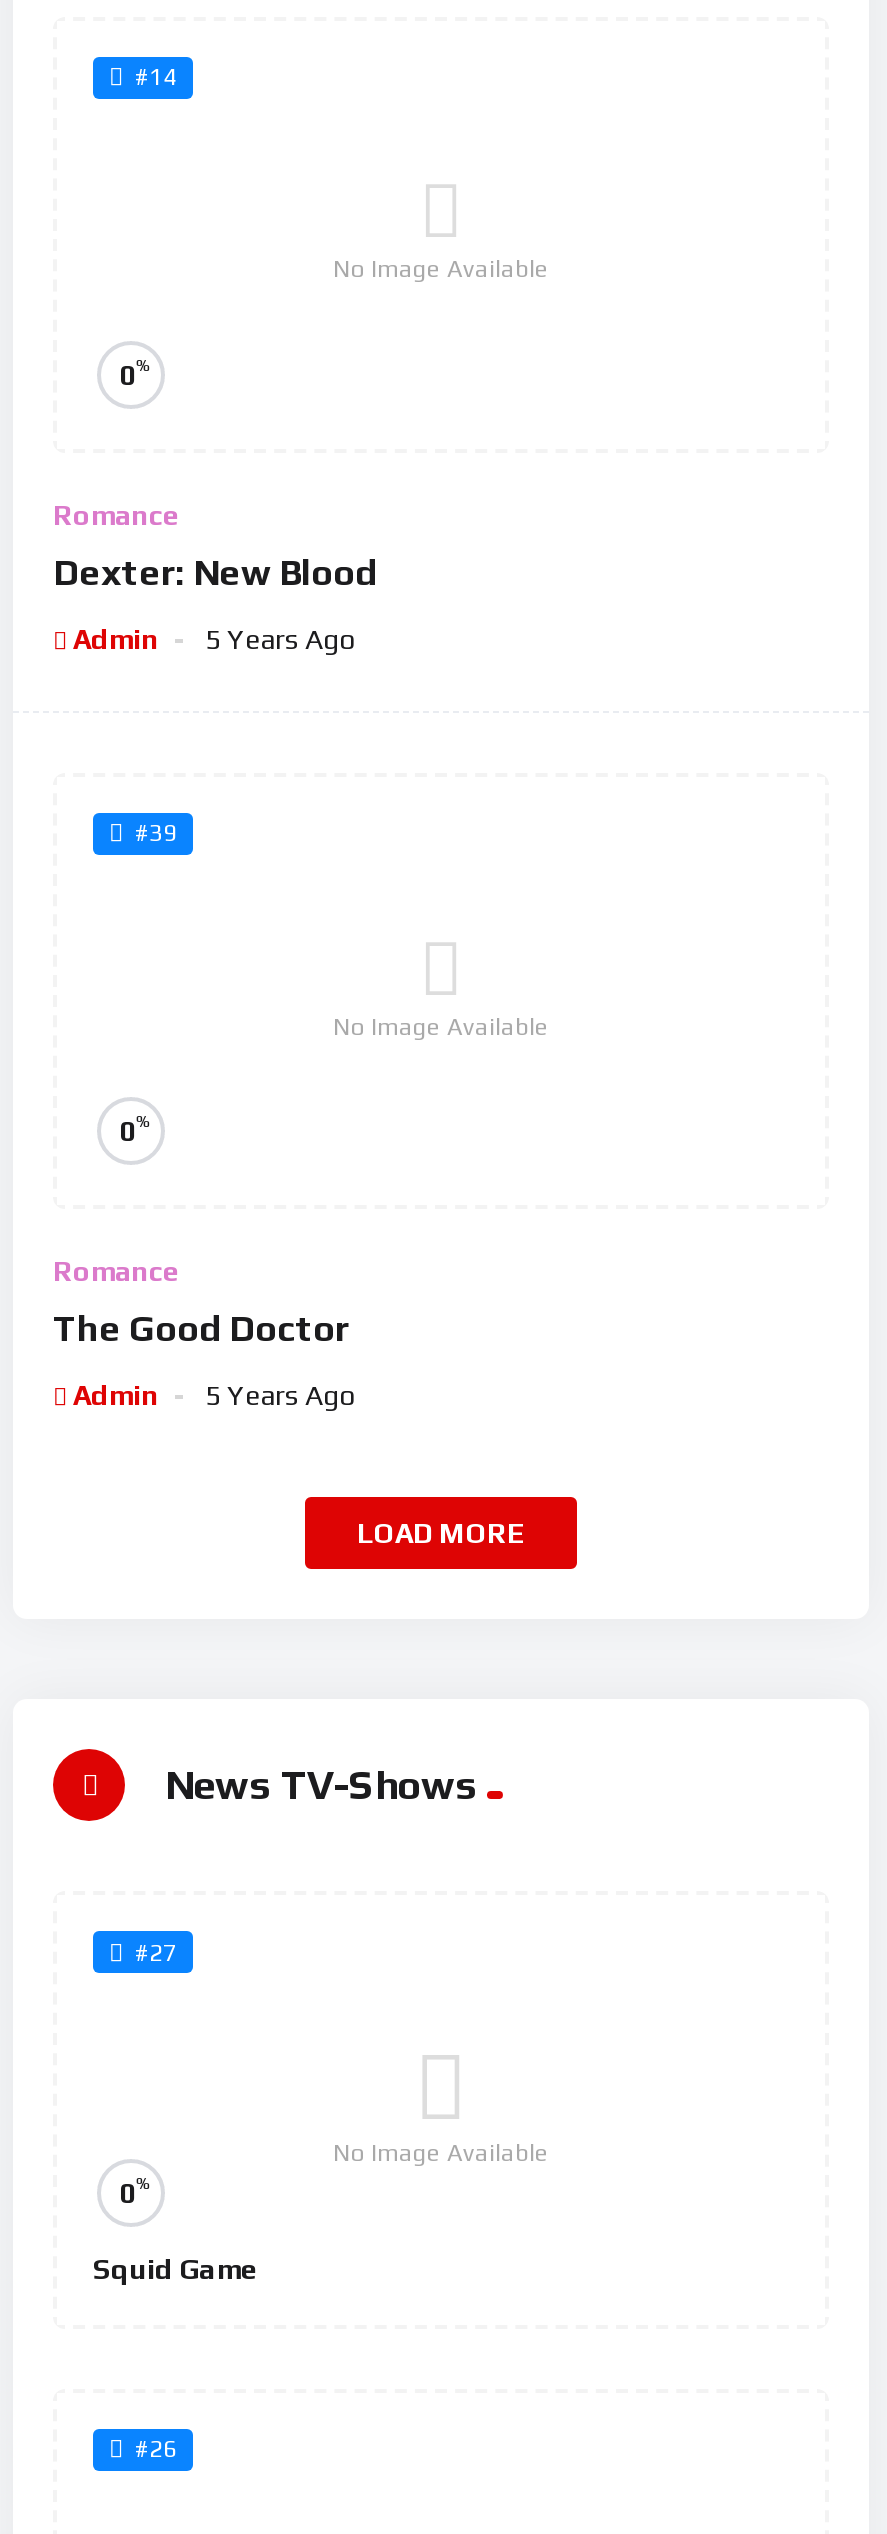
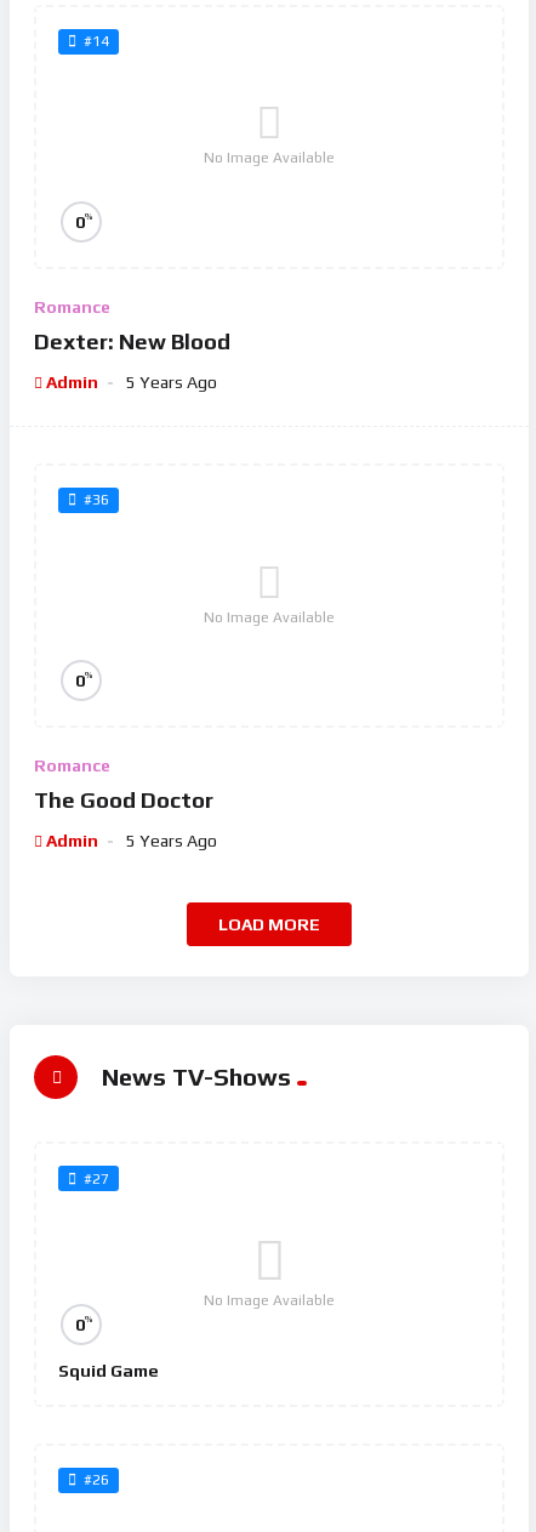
[135,820,177,848] #39 -> [84,492,109,509] #36

